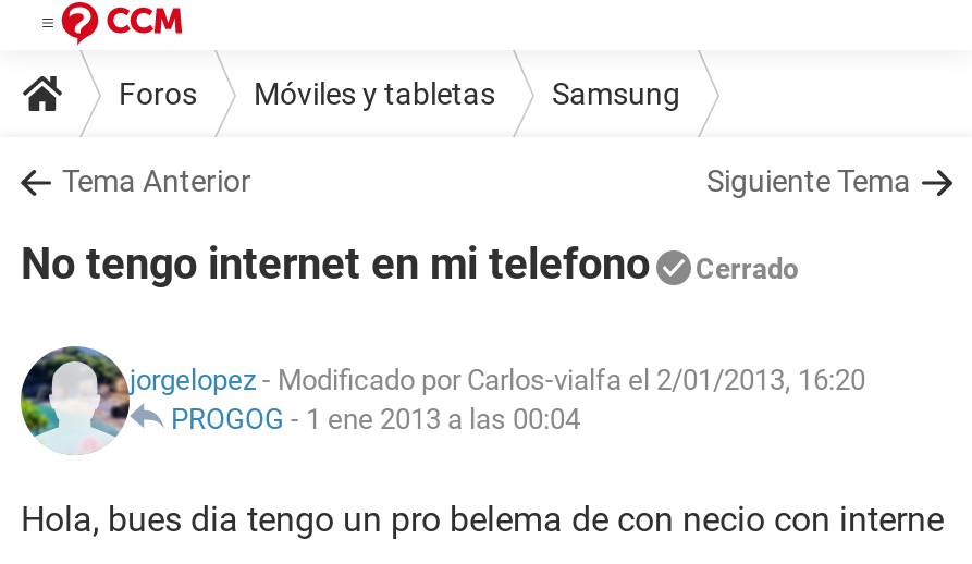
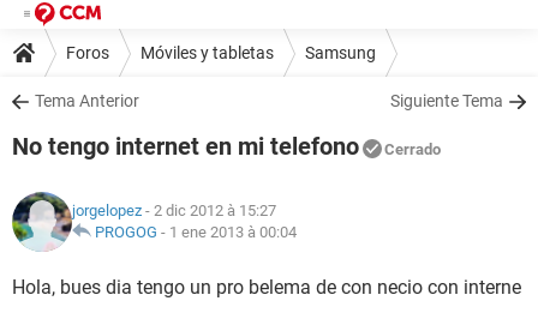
[130,364,865,436] jorgelopez - Modificado por Carlos-vialfa el 2/01/2013, 16:20 | PROGOG - 1 ene 2013 a las 00:04 -> [72,201,297,241] jorgelopez - 2 dic 2012 à 15:27 | PROGOG - 1 ene 2013 à 00:04

